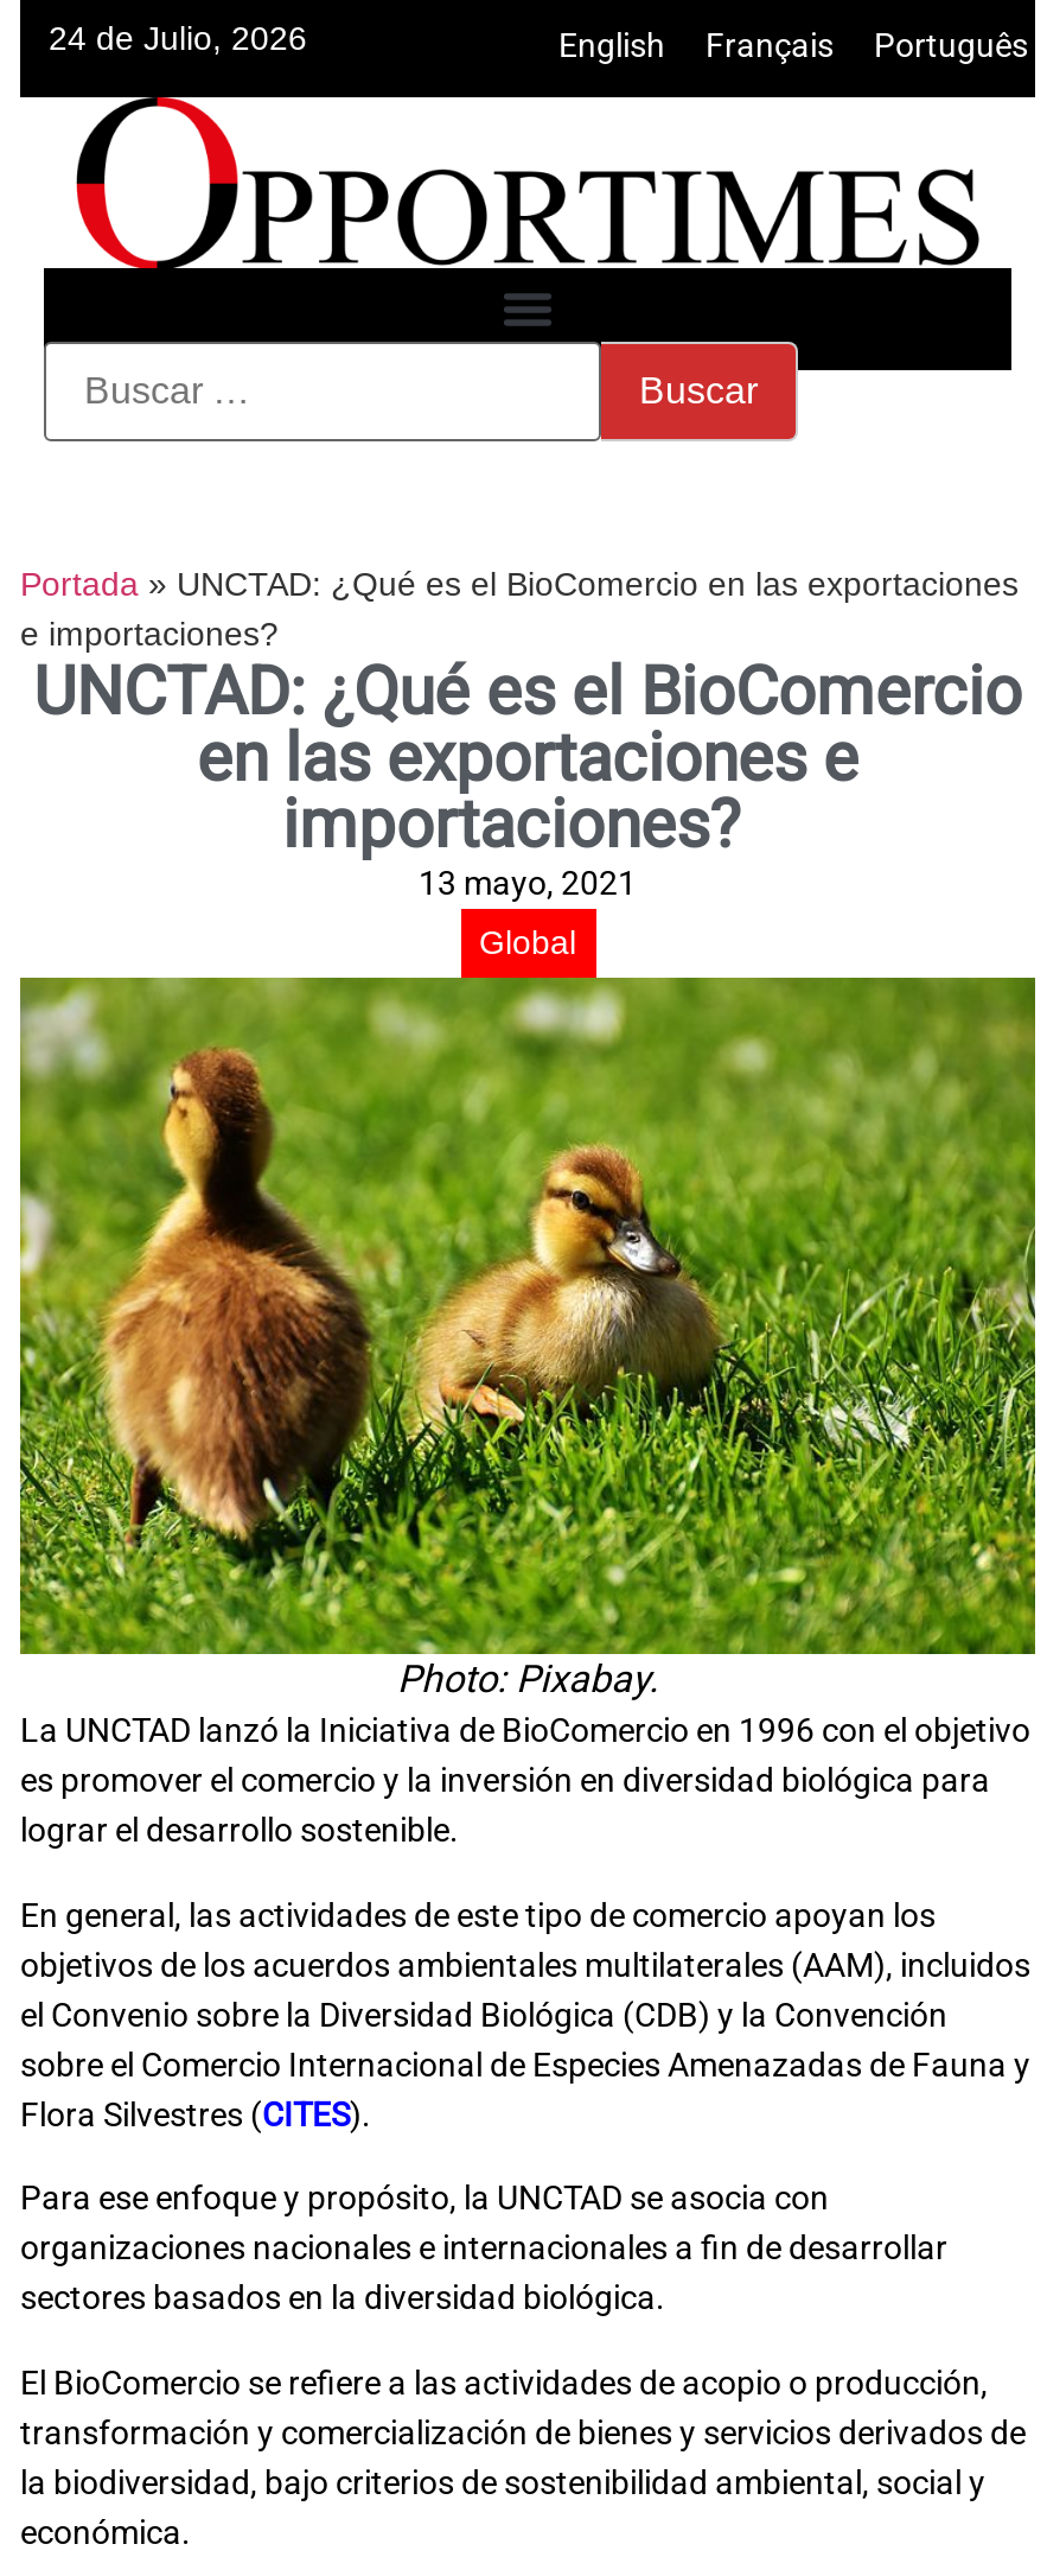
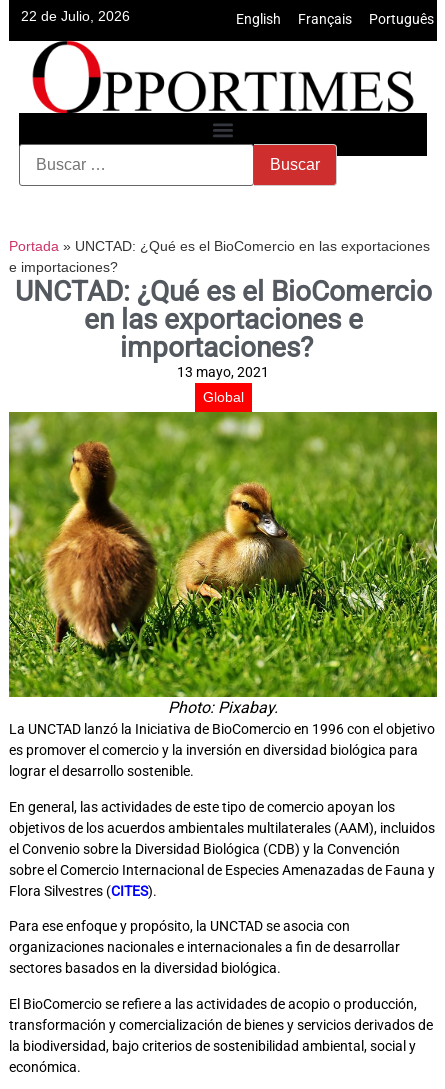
[49,19,307,57] 24 de Julio, 2026 -> [21,8,130,24] 22 de Julio, 2026

